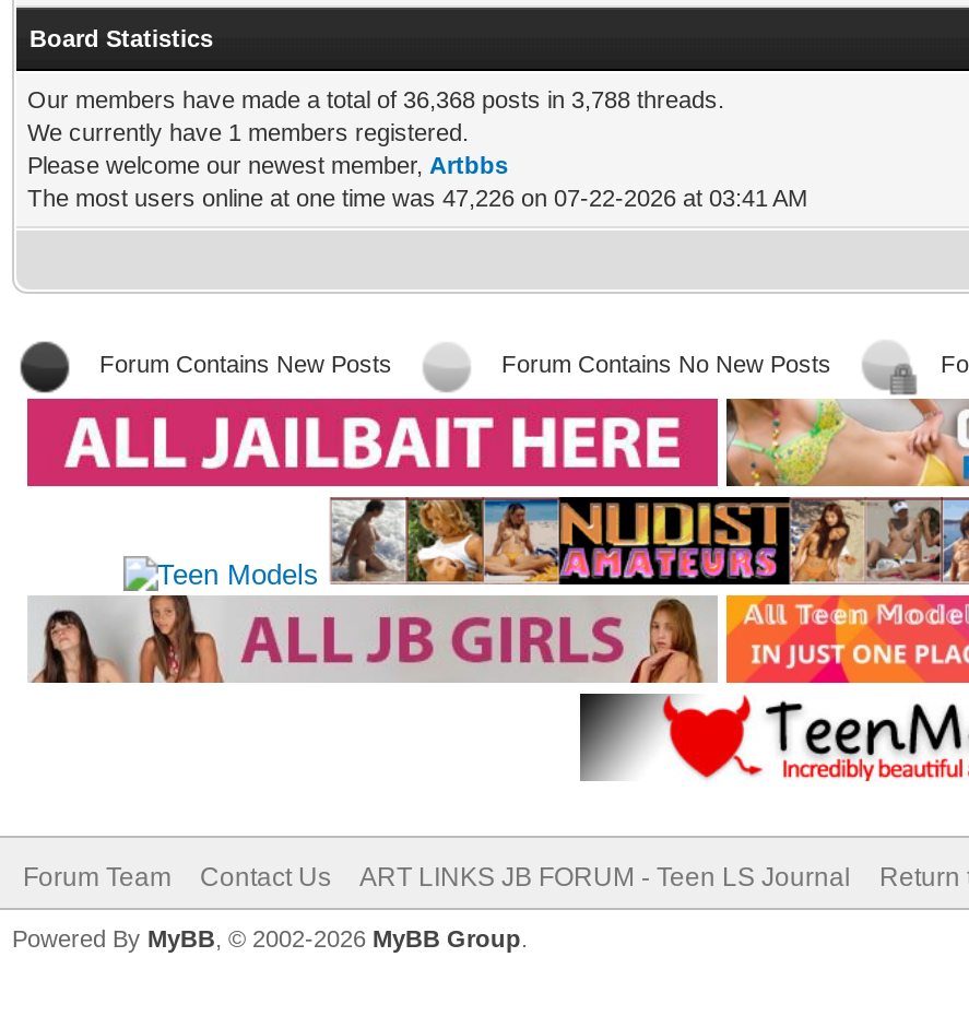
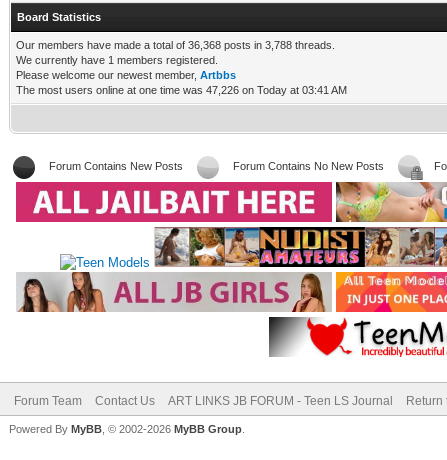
[27,185,807,211] The most users online at one time was 47,226 on 07-22-2026 at 03:41 AM -> [16,84,347,96] The most users online at one time was 47,226 on Today at 03:41 AM

